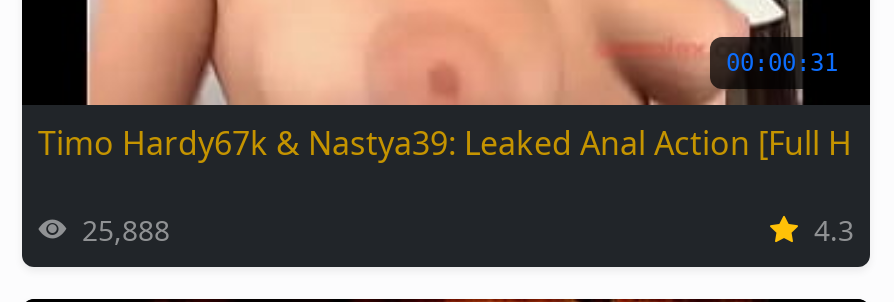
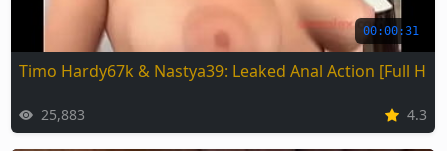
[74,210,170,248] 25,888 -> [37,105,85,124] 25,883

